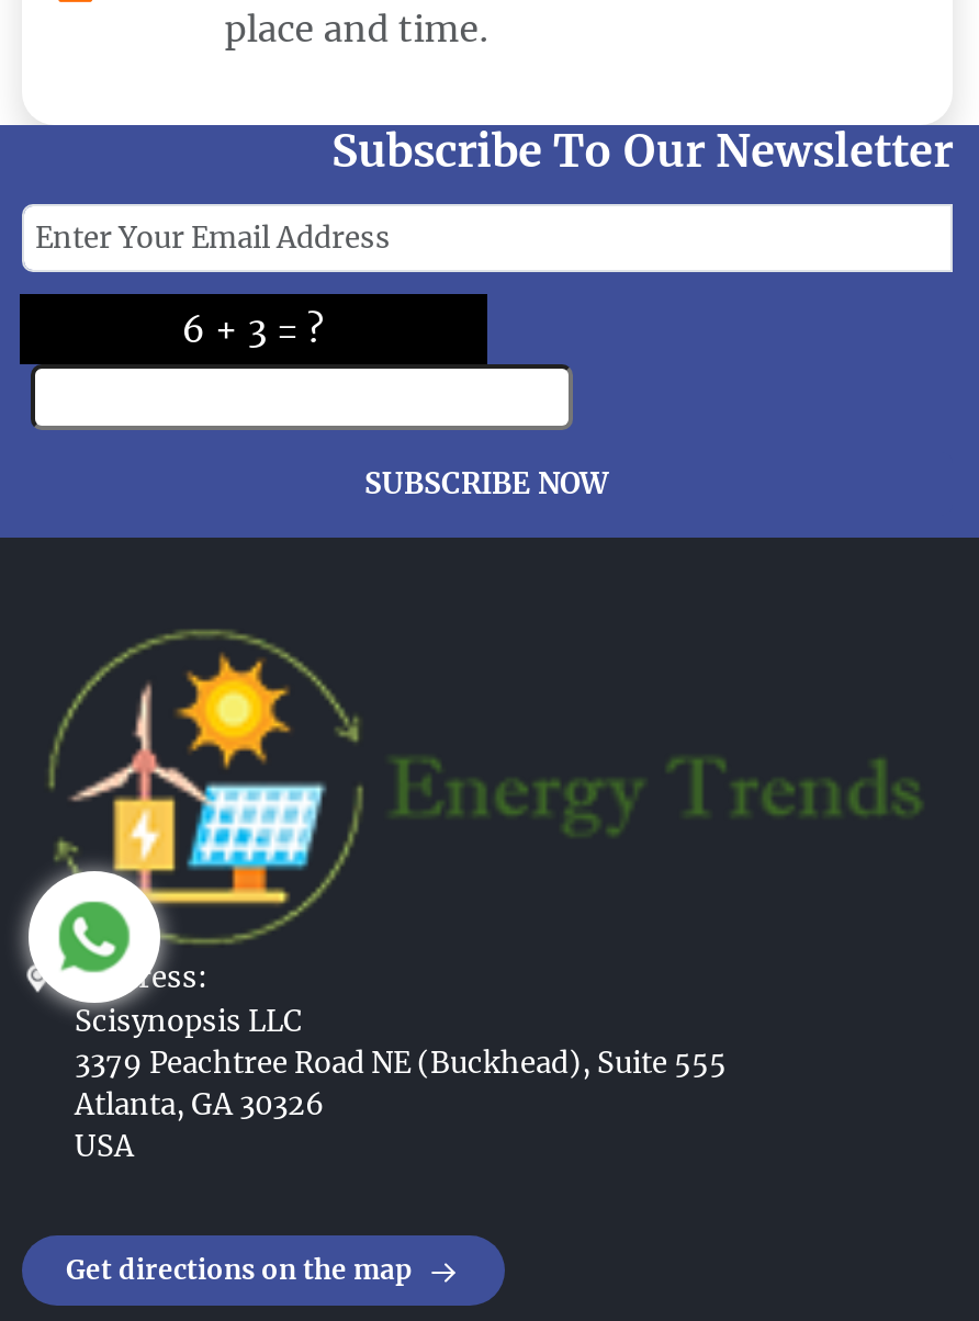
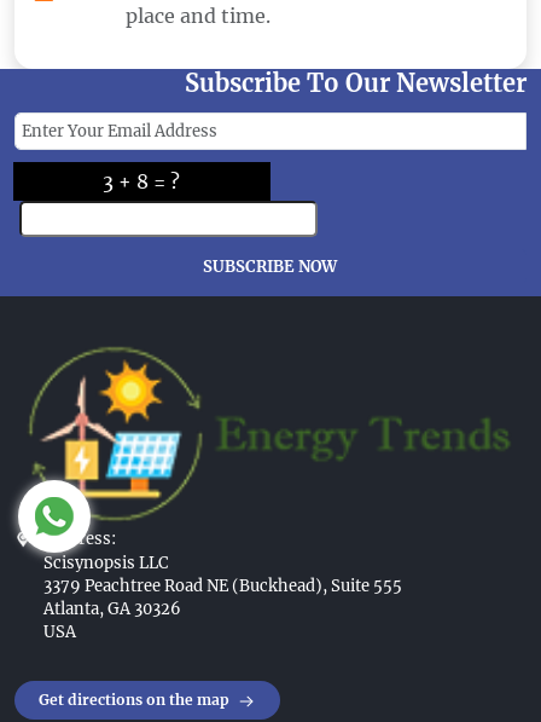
[182,307,324,351] 6 + 3 = ? -> [103,169,180,194] 3 + 8 = ?

